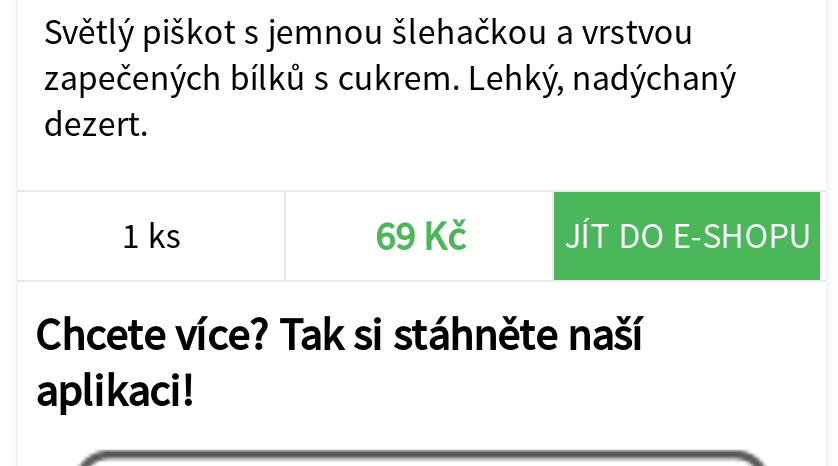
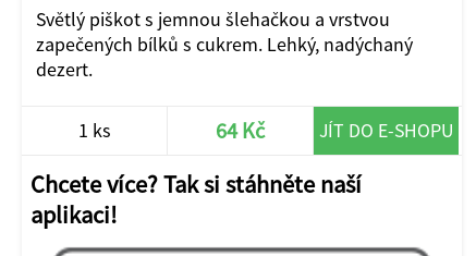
[375,209,465,261] 69 Kč -> [216,116,265,144] 64 Kč

